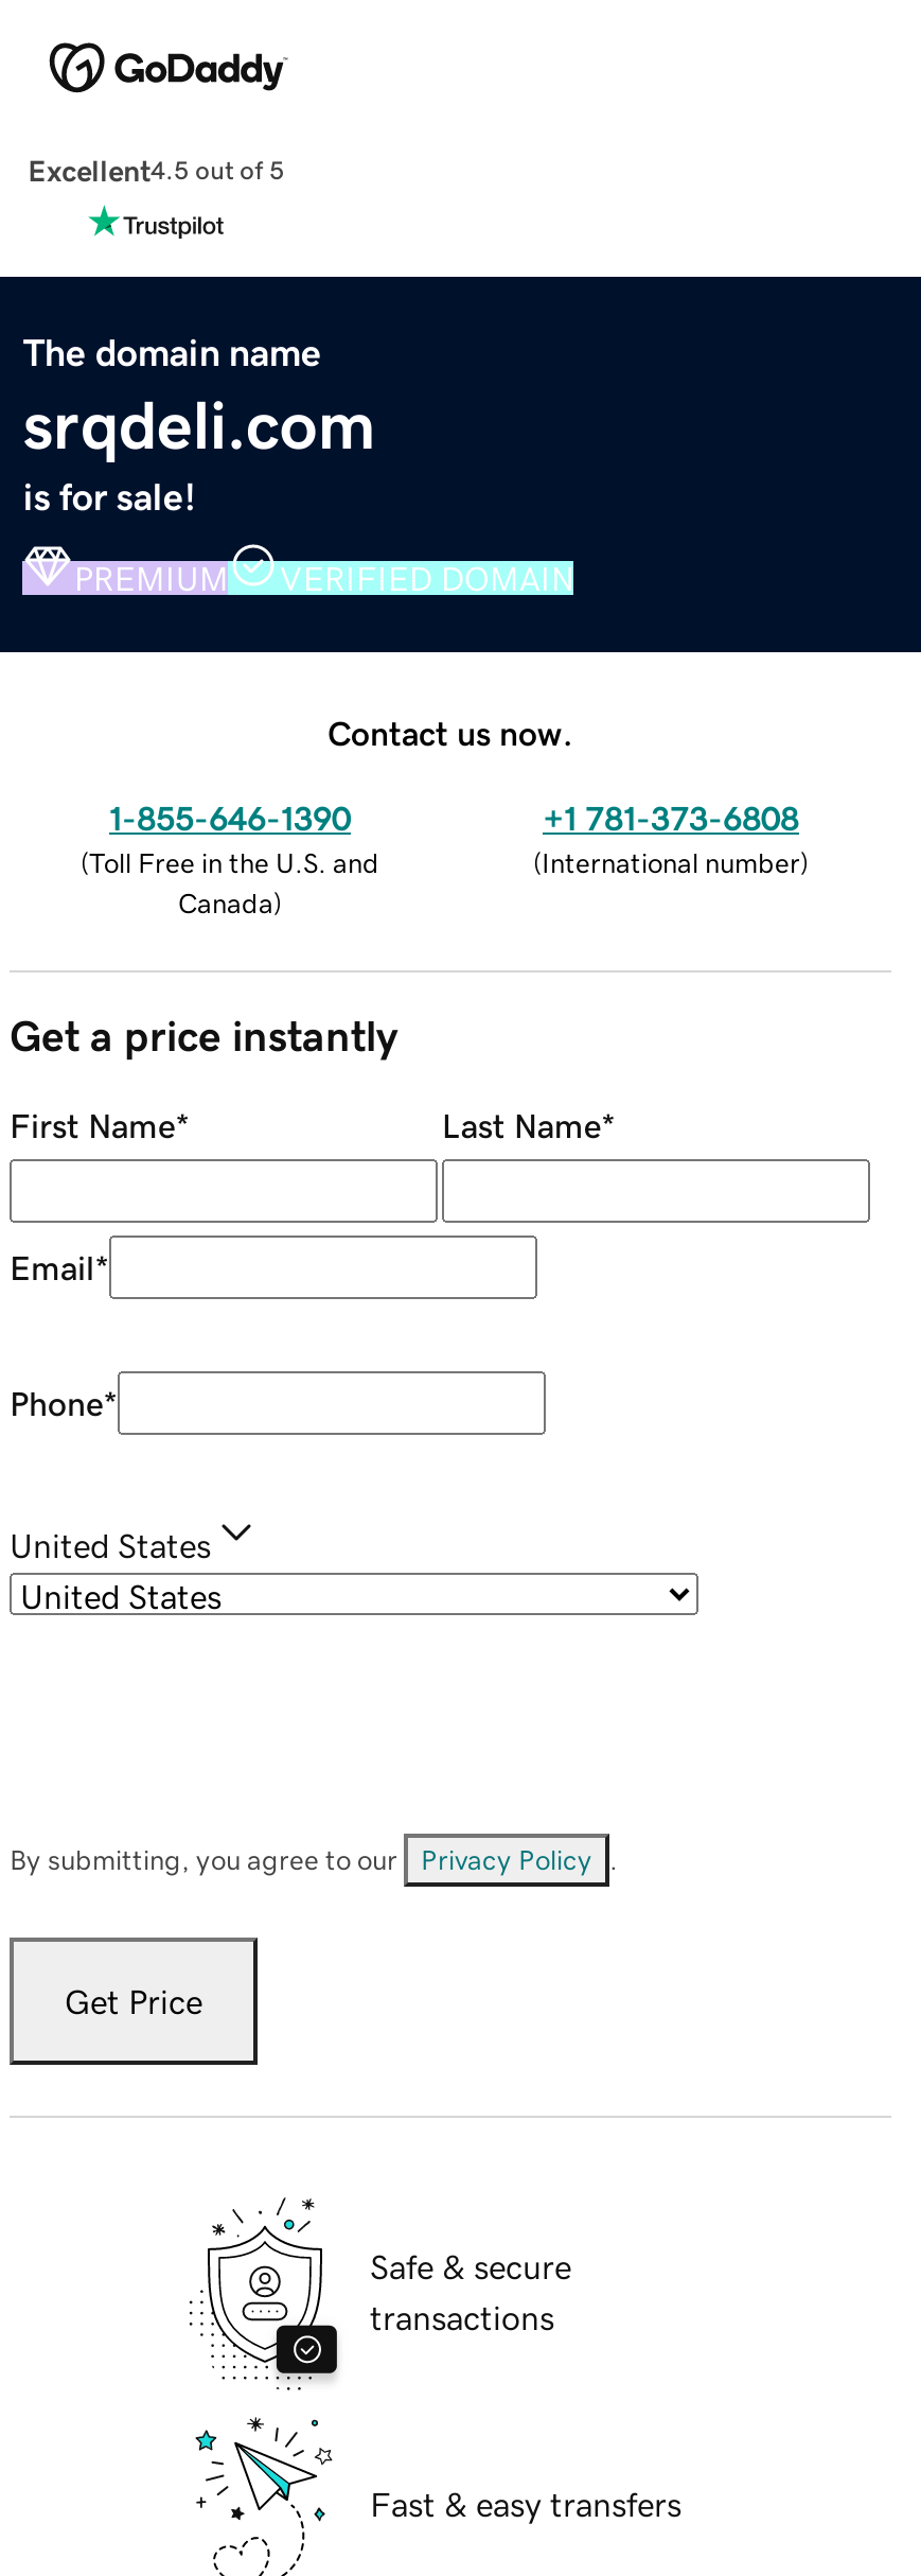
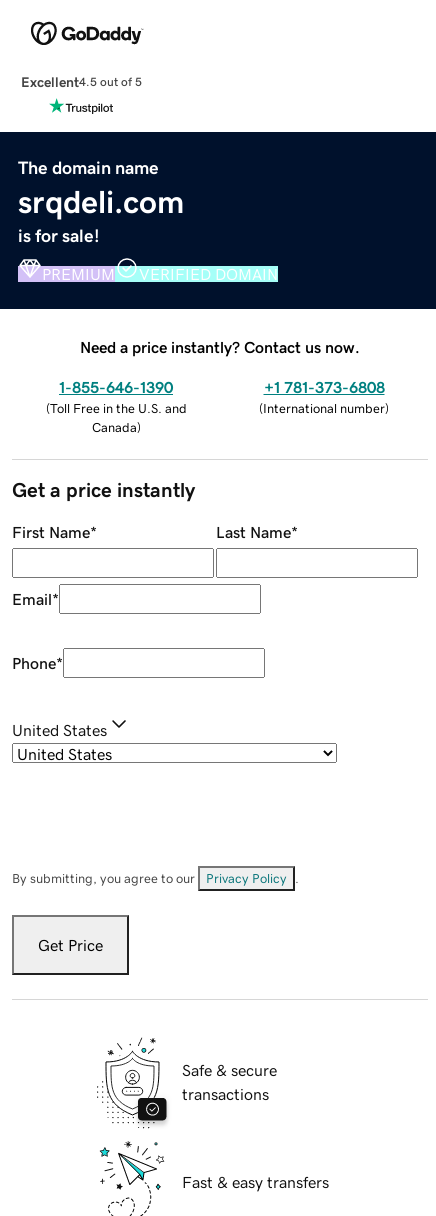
[327,715,573,749] Contact us now. -> [80,339,360,355] Need a price instantly? Contact us now.

